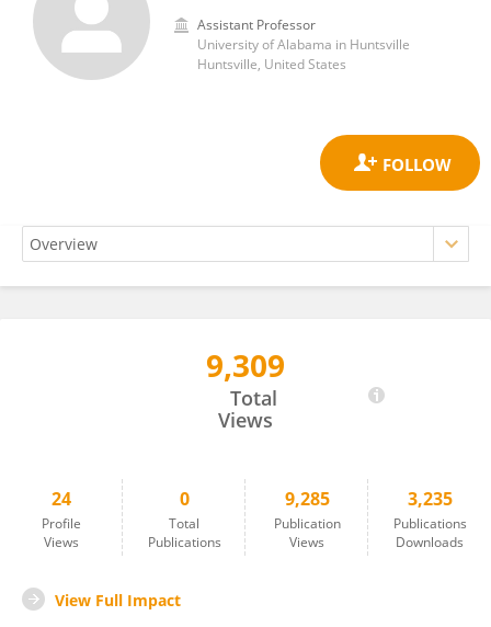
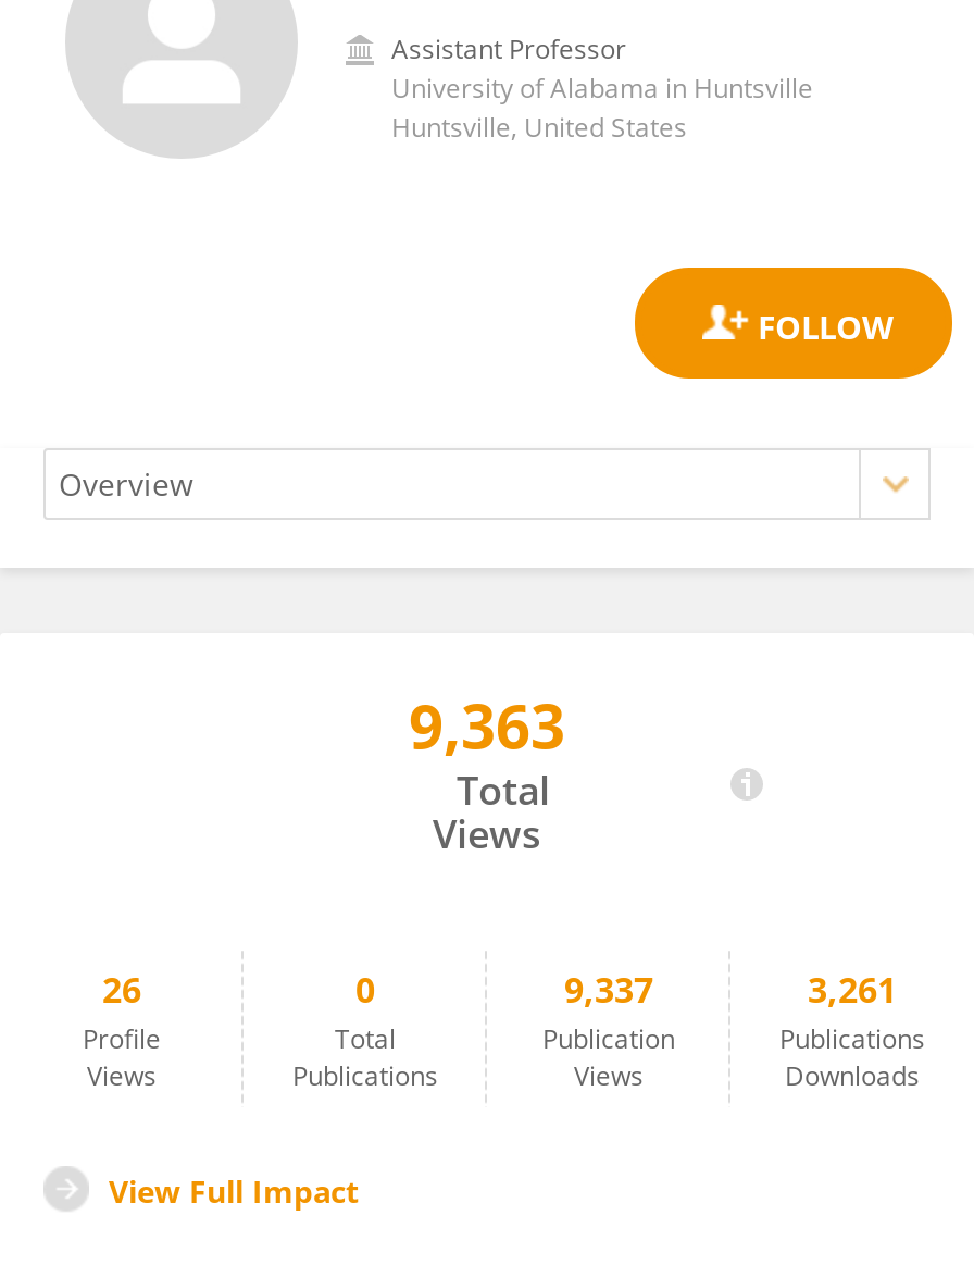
[206,344,285,386] 9,309 -> [409,683,565,766] 9,363
[52,487,71,511] 24 -> [102,966,141,1014] 26
[284,487,329,511] 9,285 -> [564,966,653,1014] 9,337
[407,487,452,511] 3,235 -> [808,966,897,1014] 3,261

